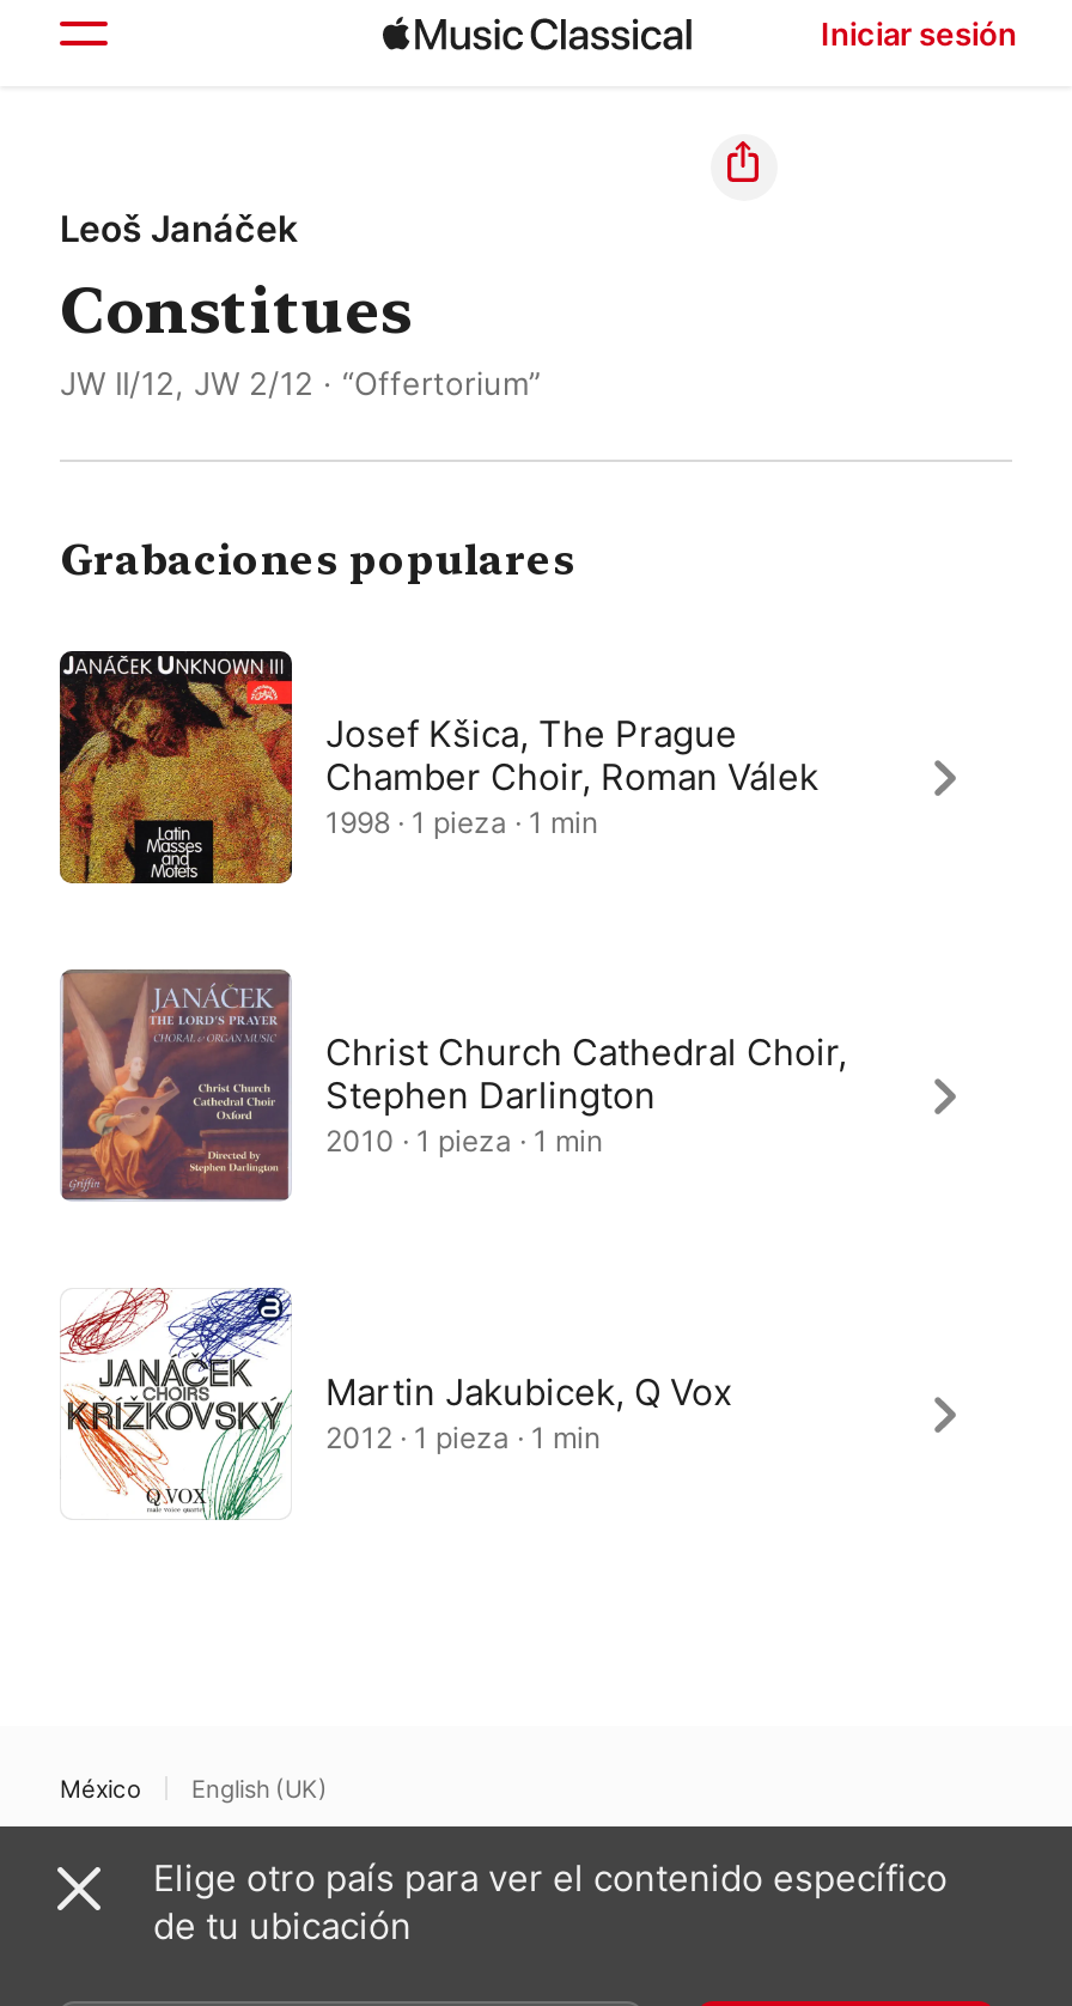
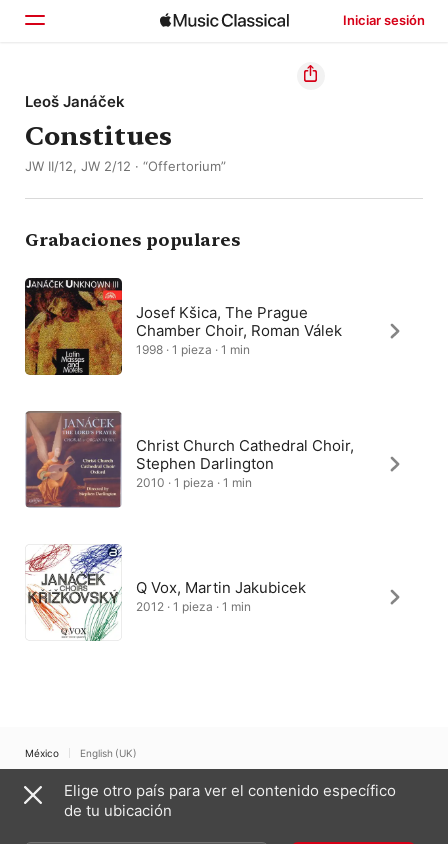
[325,1369,732,1415] Martin Jakubicek, Q Vox -> [136,578,306,597] Q Vox, Martin Jakubicek

